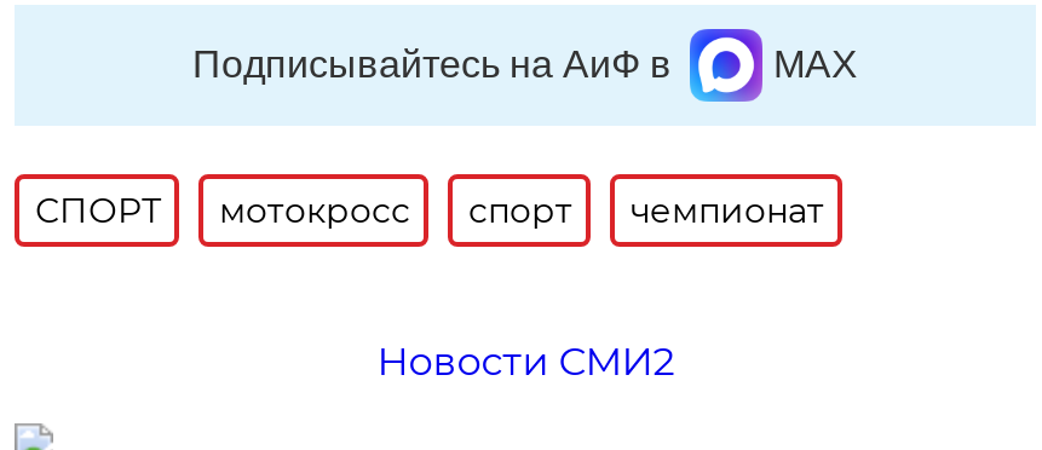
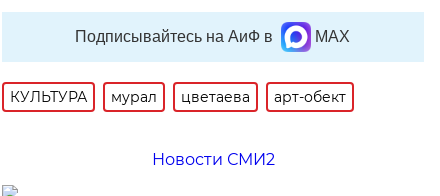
[35,189,824,232] СПОРТ | мотокросс | спорт | чемпионат -> [10,88,346,106] КУЛЬТУРА | мурал | цветаева | арт-обект

